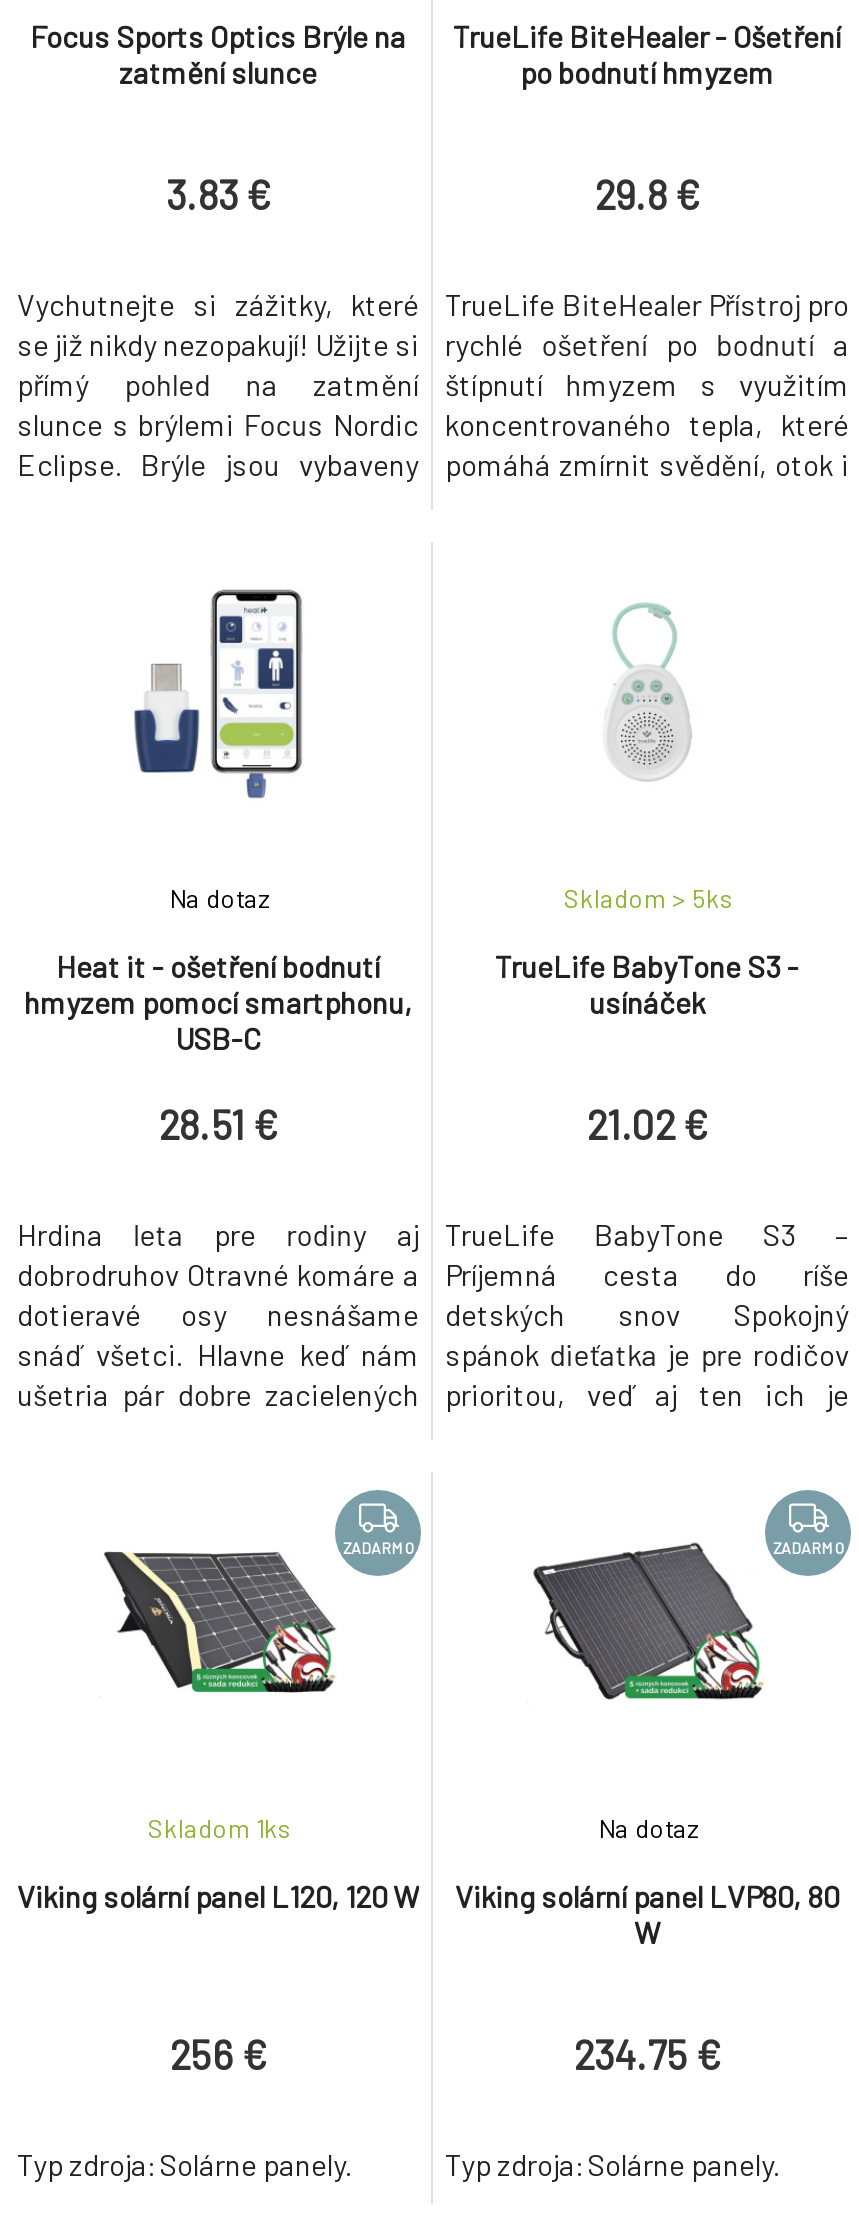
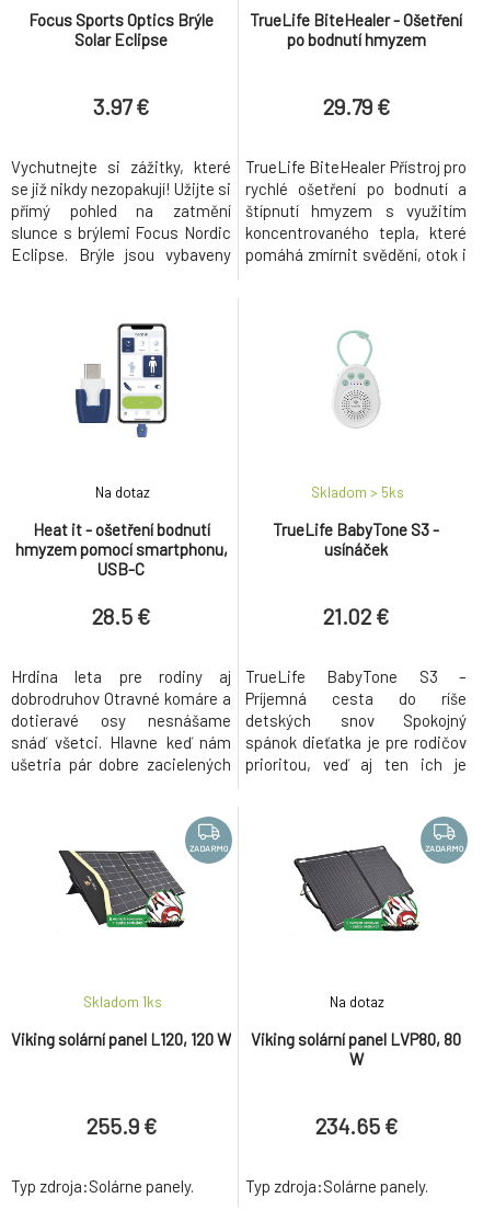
[30,18,406,90] Focus Sports Optics Brýle na | zatmění slunce -> [28,10,214,49] Focus Sports Optics Brýle | Solar Eclipse
[166,169,270,217] 3.83 € -> [93,93,149,119] 3.97 €
[595,169,699,217] 29.8 € -> [323,93,389,119] 29.79 €
[159,1099,277,1147] 28.51 € -> [92,602,150,629] 28.5 €
[170,2029,266,2077] 256 € -> [86,1112,156,1138] 255.9 €
[574,2029,720,2077] 234.75 € -> [315,1112,397,1138] 234.65 €

